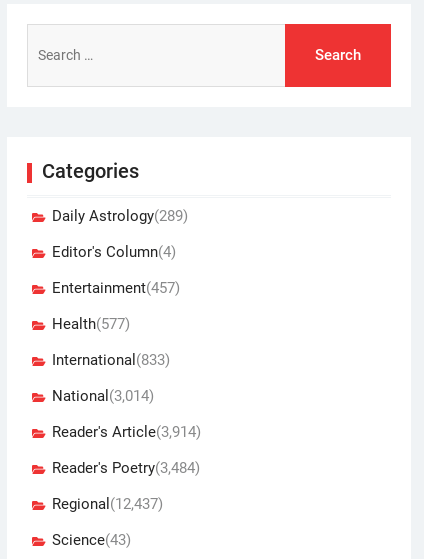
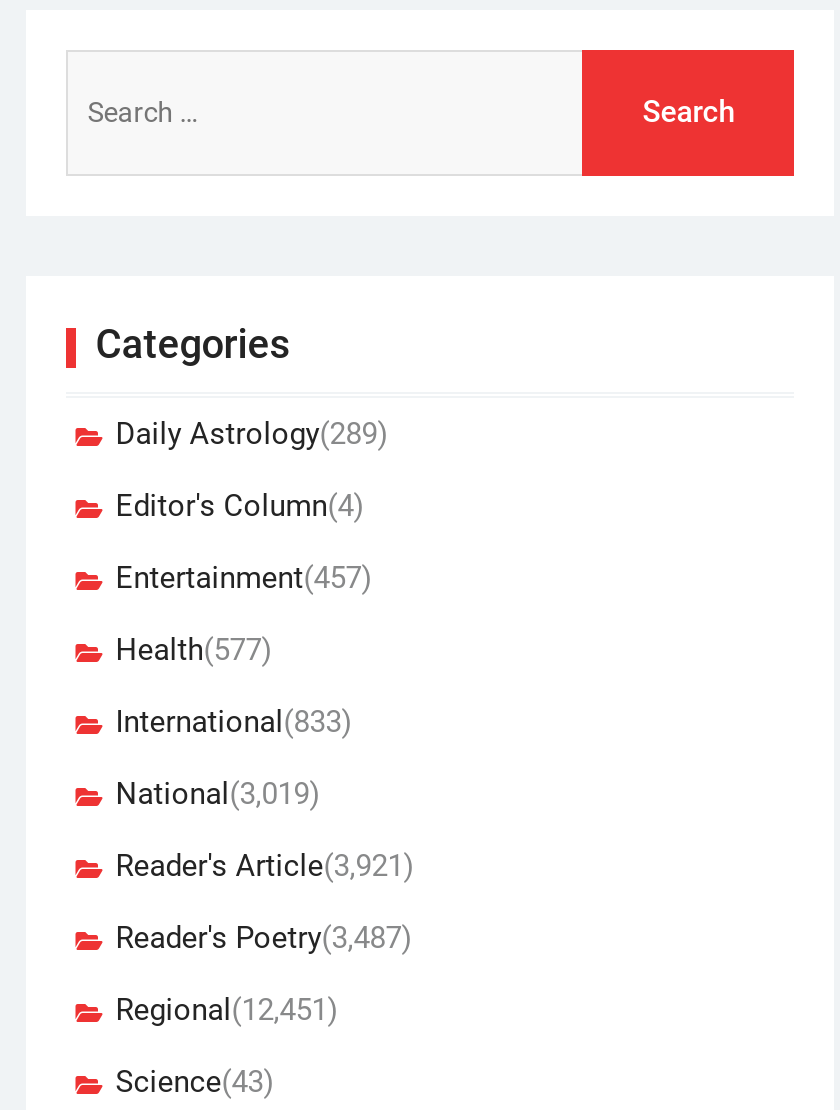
[52,386,154,404] National(3,014) -> [115,775,319,811] National(3,019)
[52,422,201,440] Reader's Article(3,914) -> [115,847,413,883] Reader's Article(3,921)
[52,458,200,476] Reader's Poetry(3,484) -> [115,919,411,955] Reader's Poetry(3,487)
[52,494,163,512] Regional(12,437) -> [115,991,337,1027] Regional(12,451)

